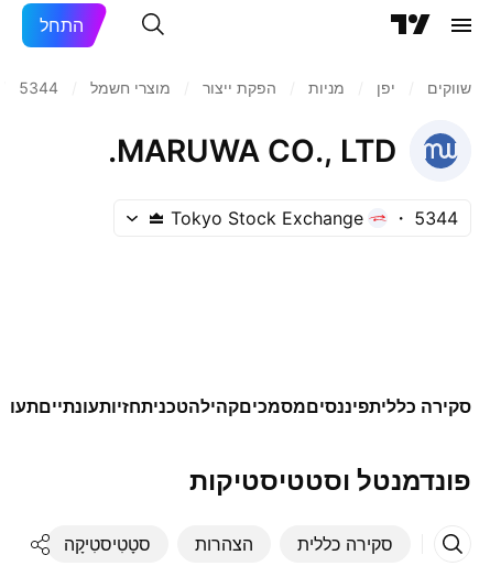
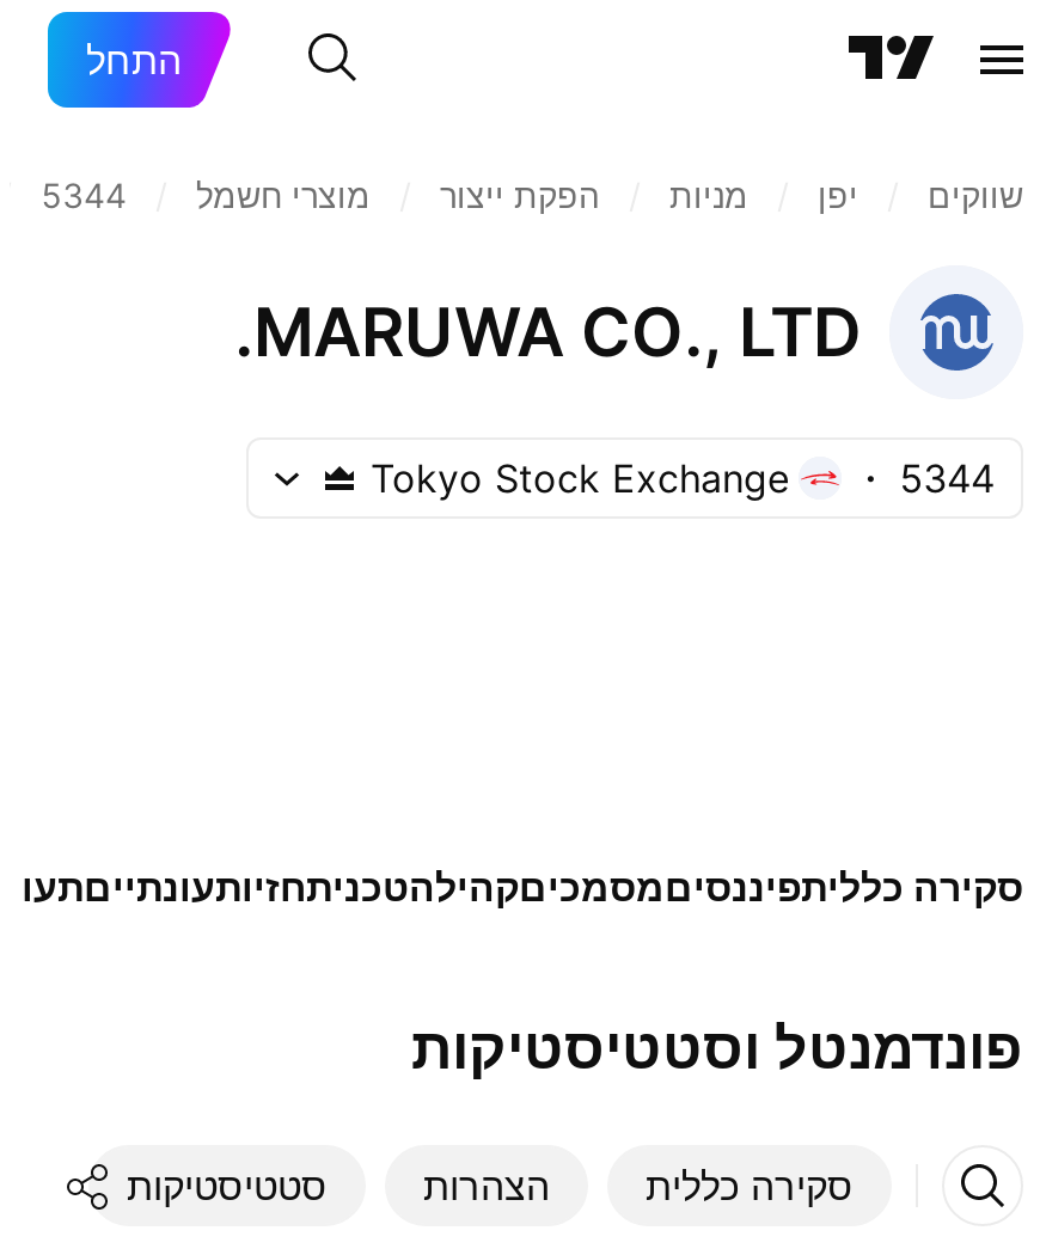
[64,533,151,555] סטָטִיסטִיקָה -> [127,1162,328,1210] סטטיסטיקות

